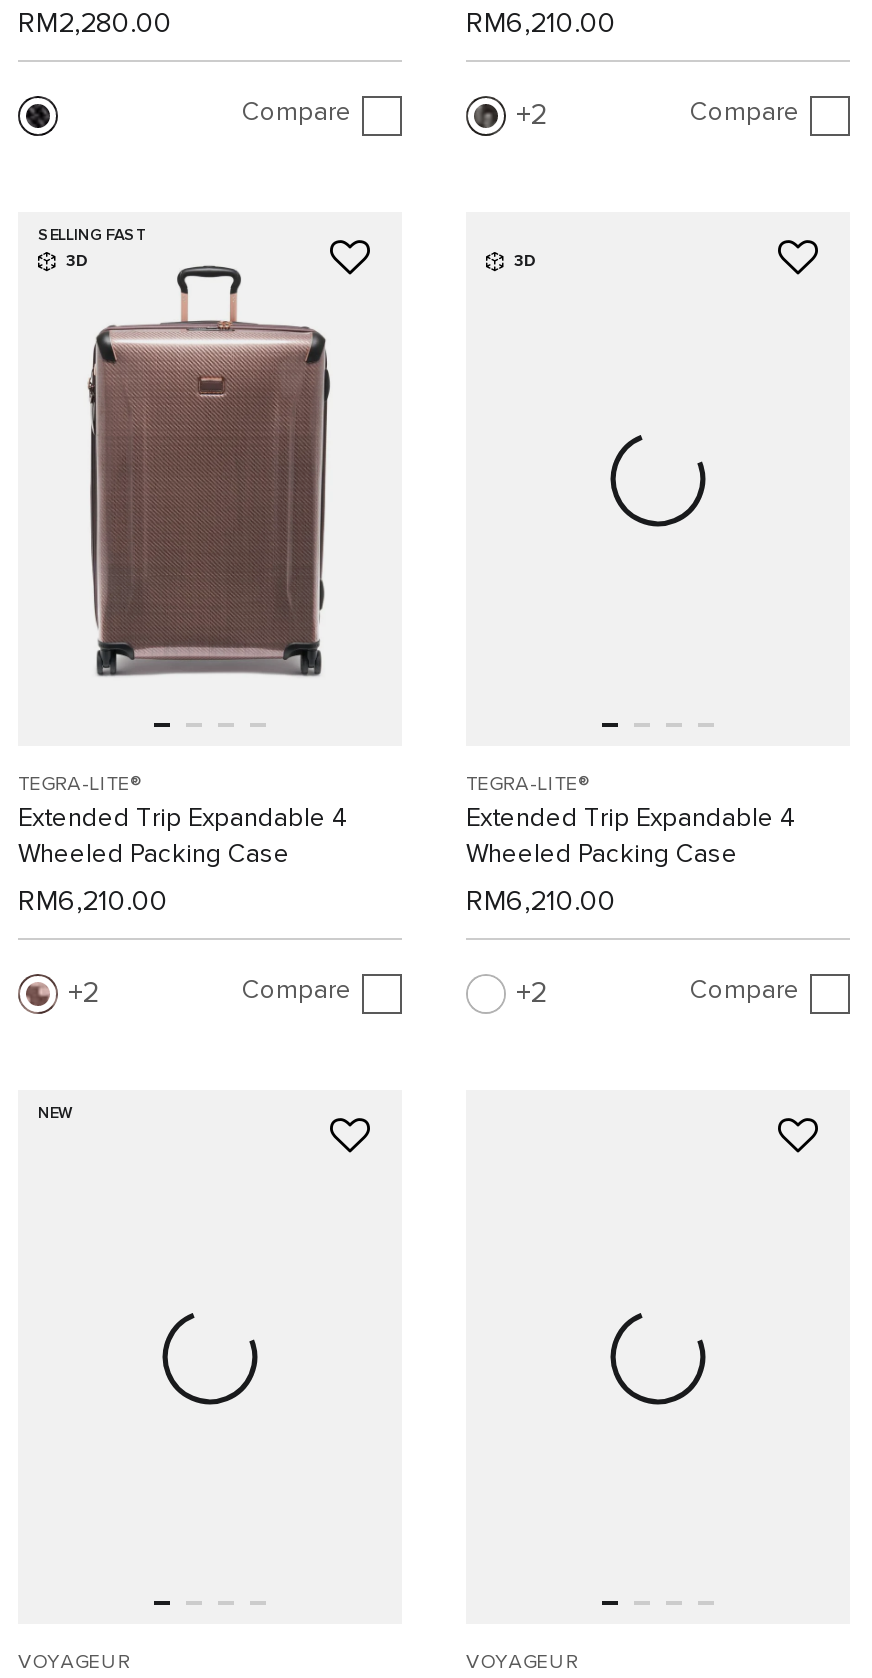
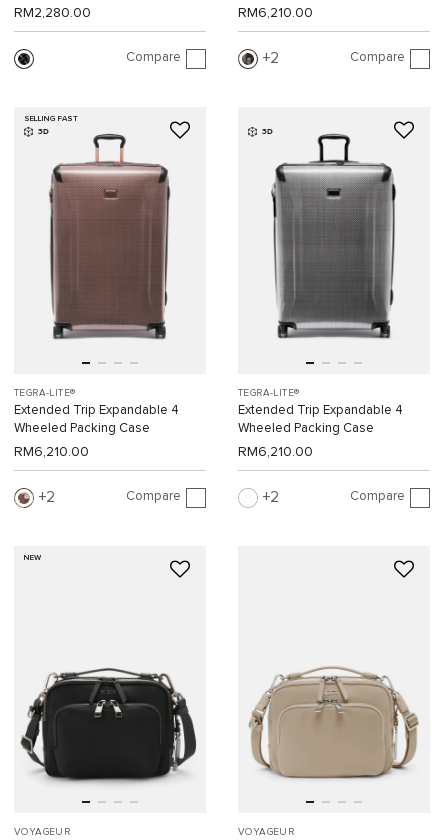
none -> [270,133,397,339] [image]
none -> [20,658,197,785] [image]
none -> [248,658,419,780] [image]

